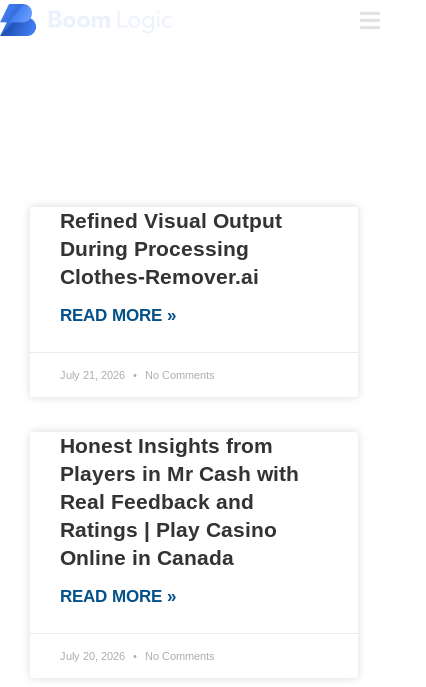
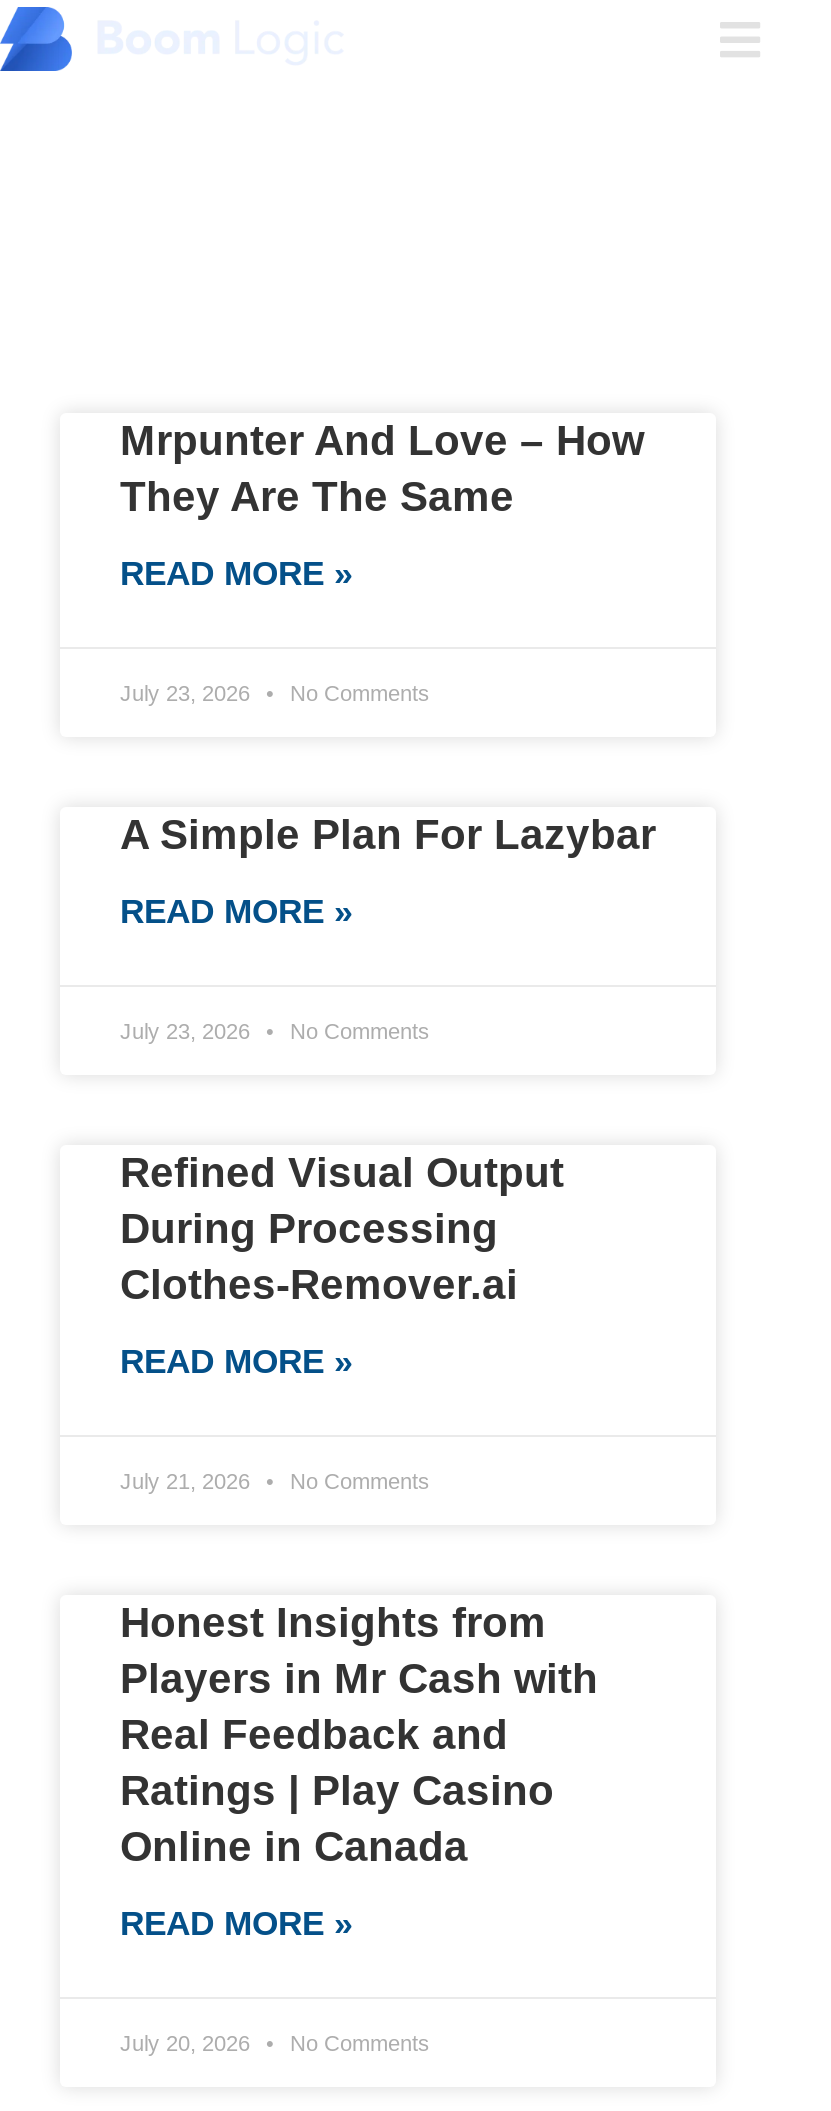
none -> [120,417,656,1043] Mrpunter And Love – How | They Are The Same | READ MORE » | July 23, 2026 | No Comments | A Simple Plan For Lazybar | READ MORE » | July 23, 2026 | No Comments

